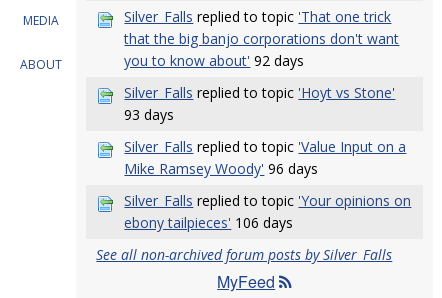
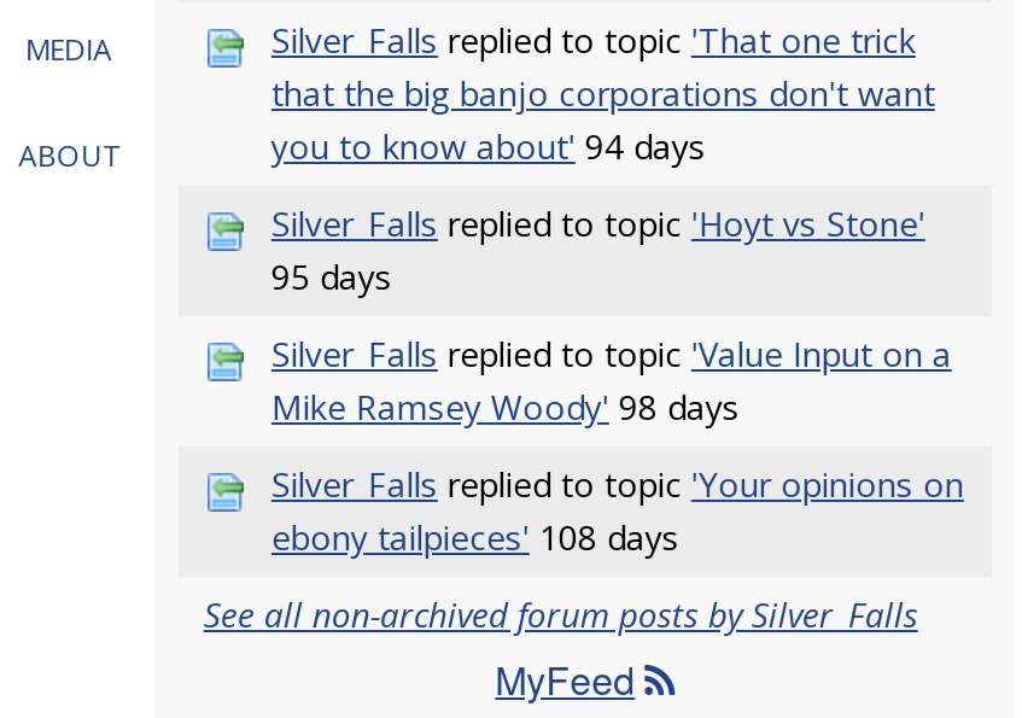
[124,51,304,70] you to know about' 92 days -> [271,123,706,169] you to know about' 94 days
[124,105,174,124] 93 days -> [271,253,392,299] 95 days
[124,159,318,178] Mike Ramsey Woody' 96 days -> [271,384,739,430] Mike Ramsey Woody' 98 days
[124,213,293,232] ebony tailpieces' 106 days -> [271,514,679,560] ebony tailpieces' 108 days

